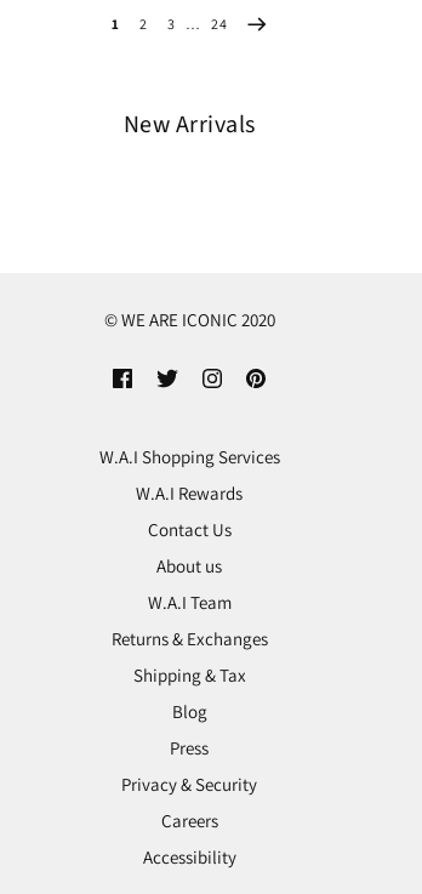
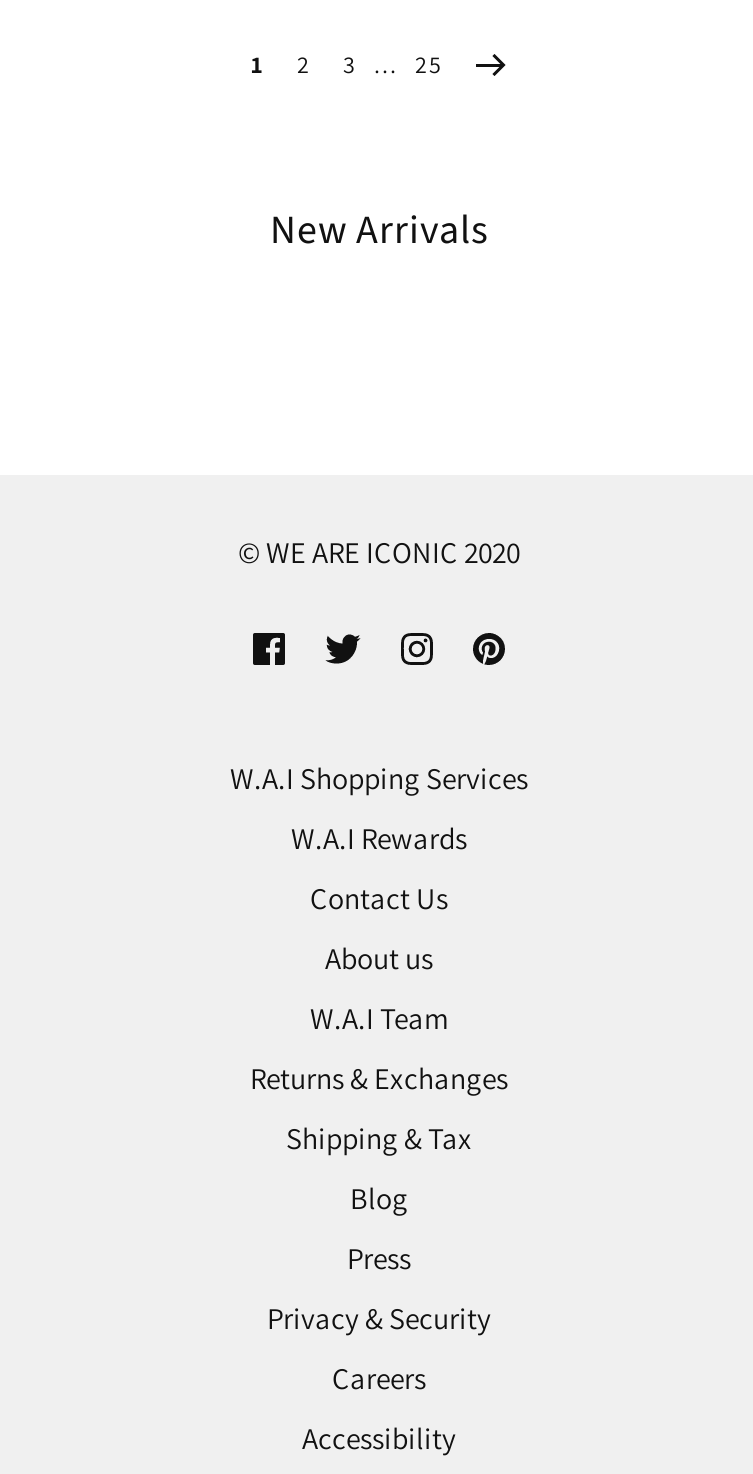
[112,15,228,33] 1 2 3 … 24 -> [251,49,443,79] 1 2 3 … 25

